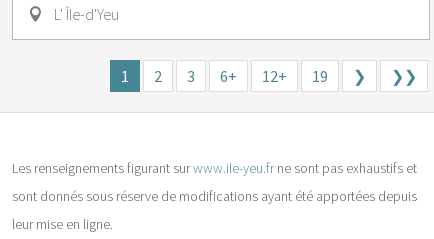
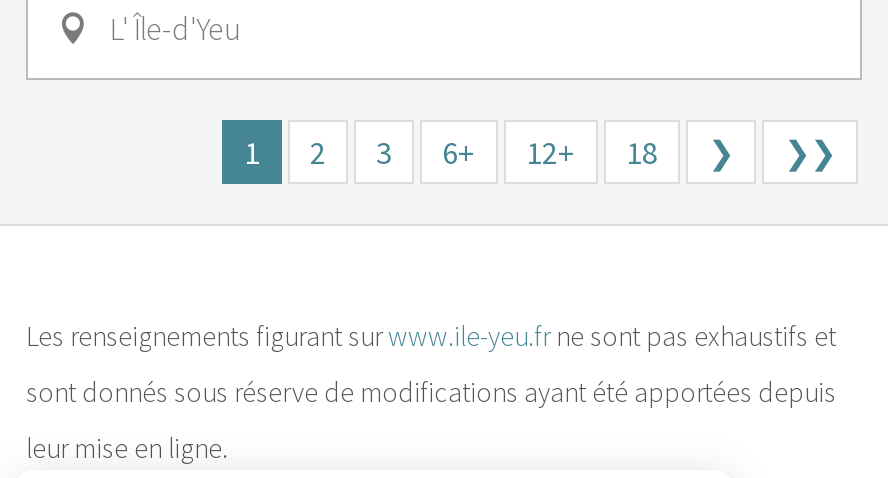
[312,66,328,86] 19 -> [626,132,658,172] 18

